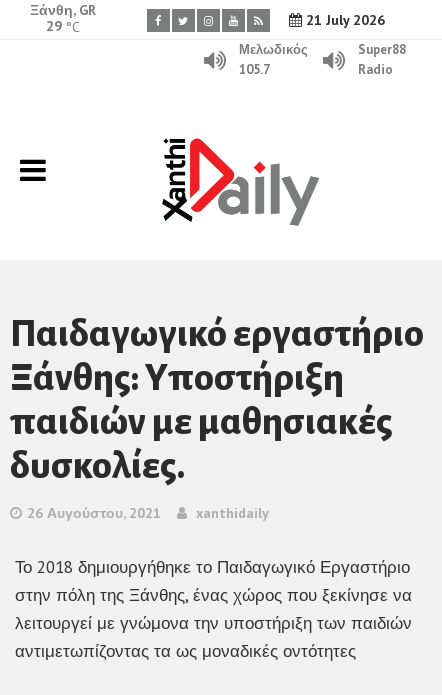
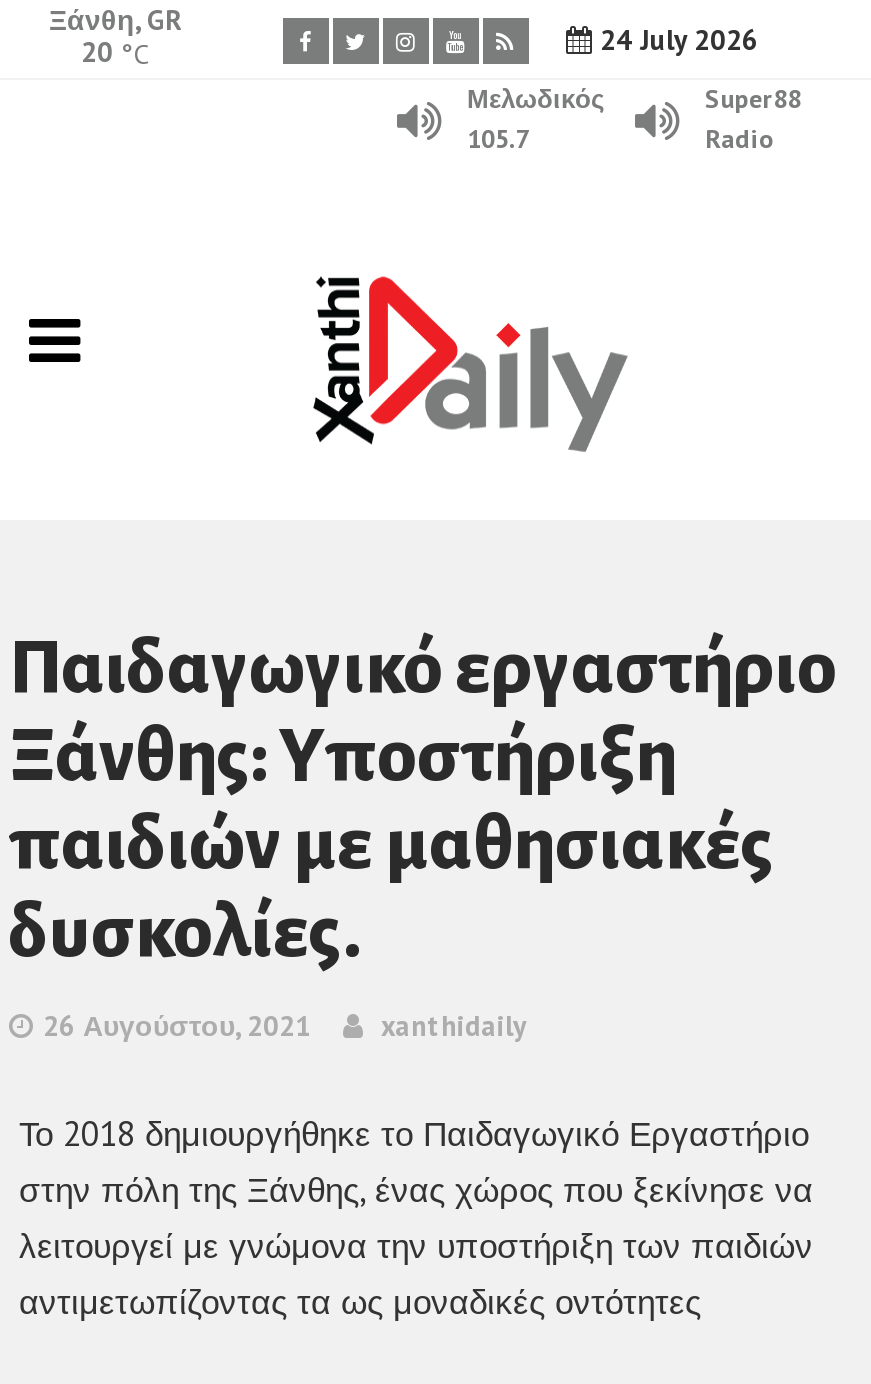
[301,11,384,29] 21 July 2026 -> [592,22,758,58] 24 July 2026
[46,17,80,36] 29 °C -> [81,34,149,72] 20 °C

